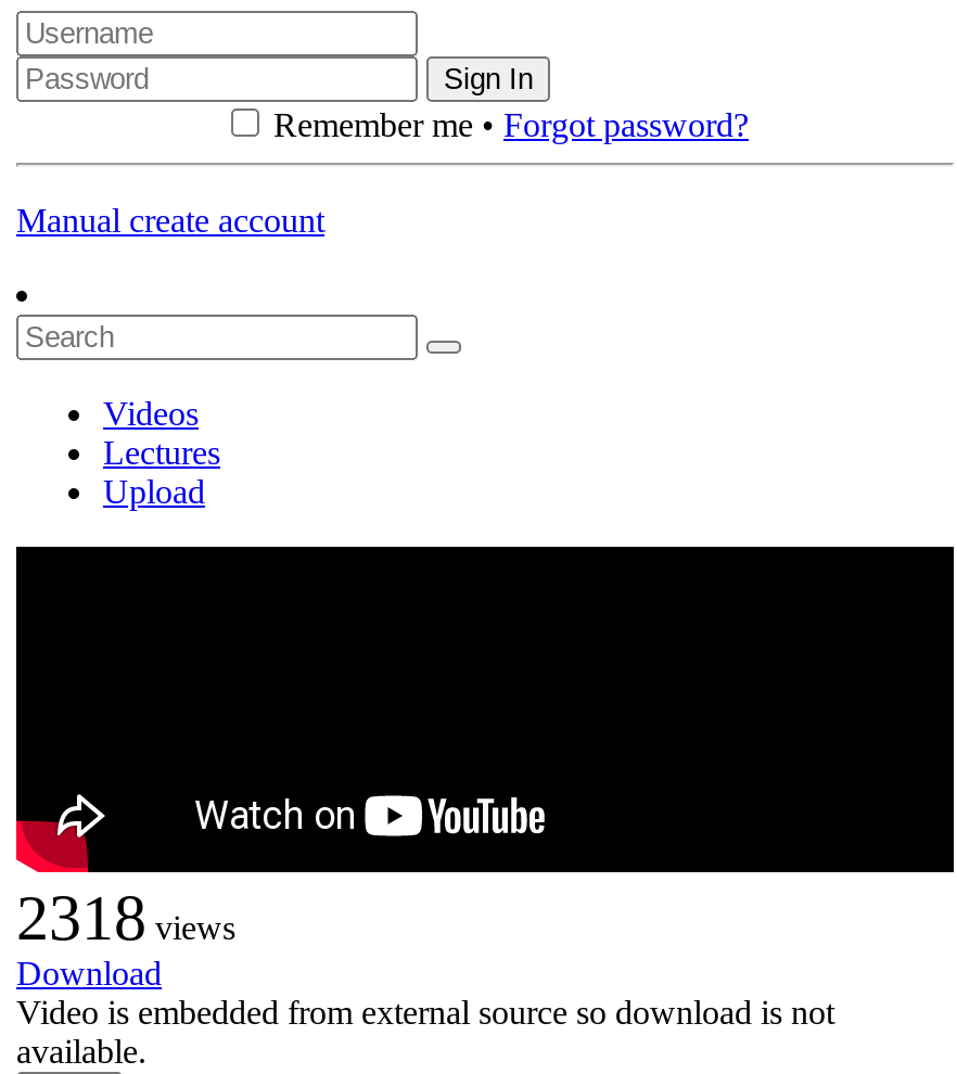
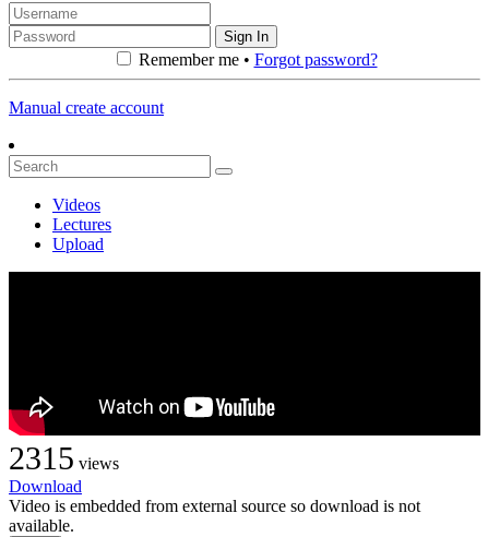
[16,880,235,951] 2318views -> [9,439,119,475] 2315views

